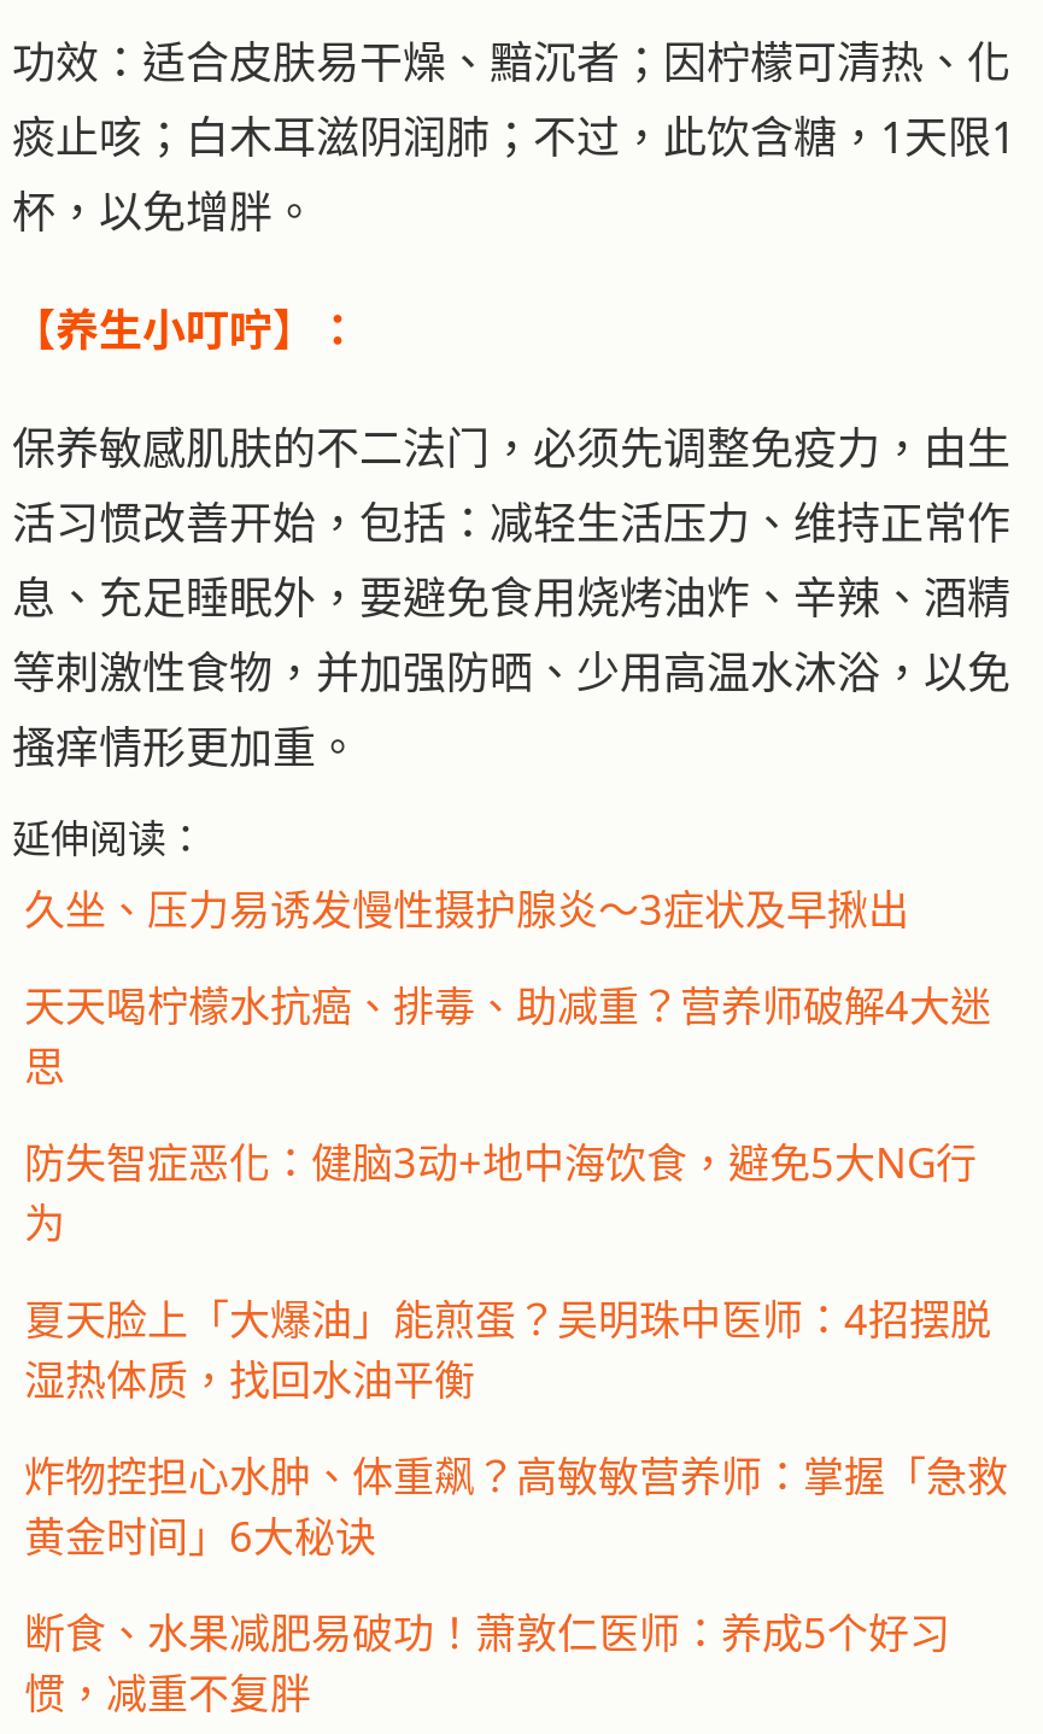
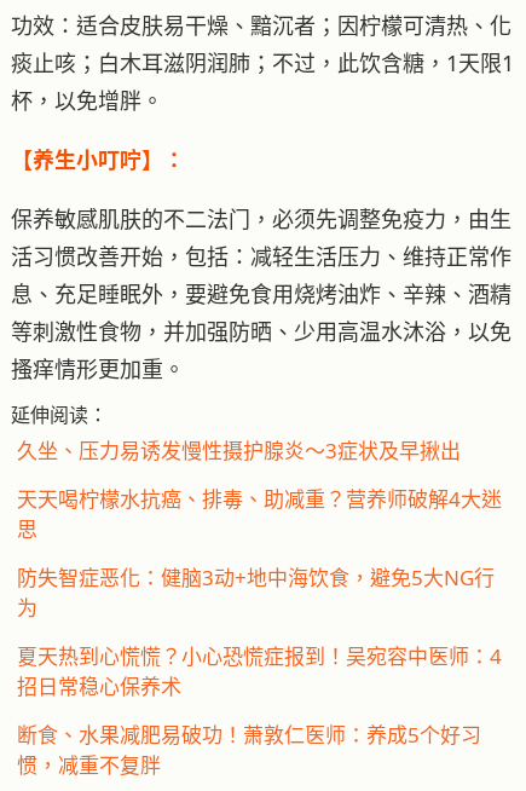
[24,1292,1008,1565] 夏天脸上「大爆油」能煎蛋？吴明珠中医师：4招摆脱 | 湿热体质，找回水油平衡 | 炸物控担心水肿、体重飙？高敏敏营养师：掌握「急救 | 黄金时间」6大秘诀 -> [17,643,502,701] 夏天热到心慌慌？小心恐慌症报到！吴宛容中医师：4 | 招日常稳心保养术

